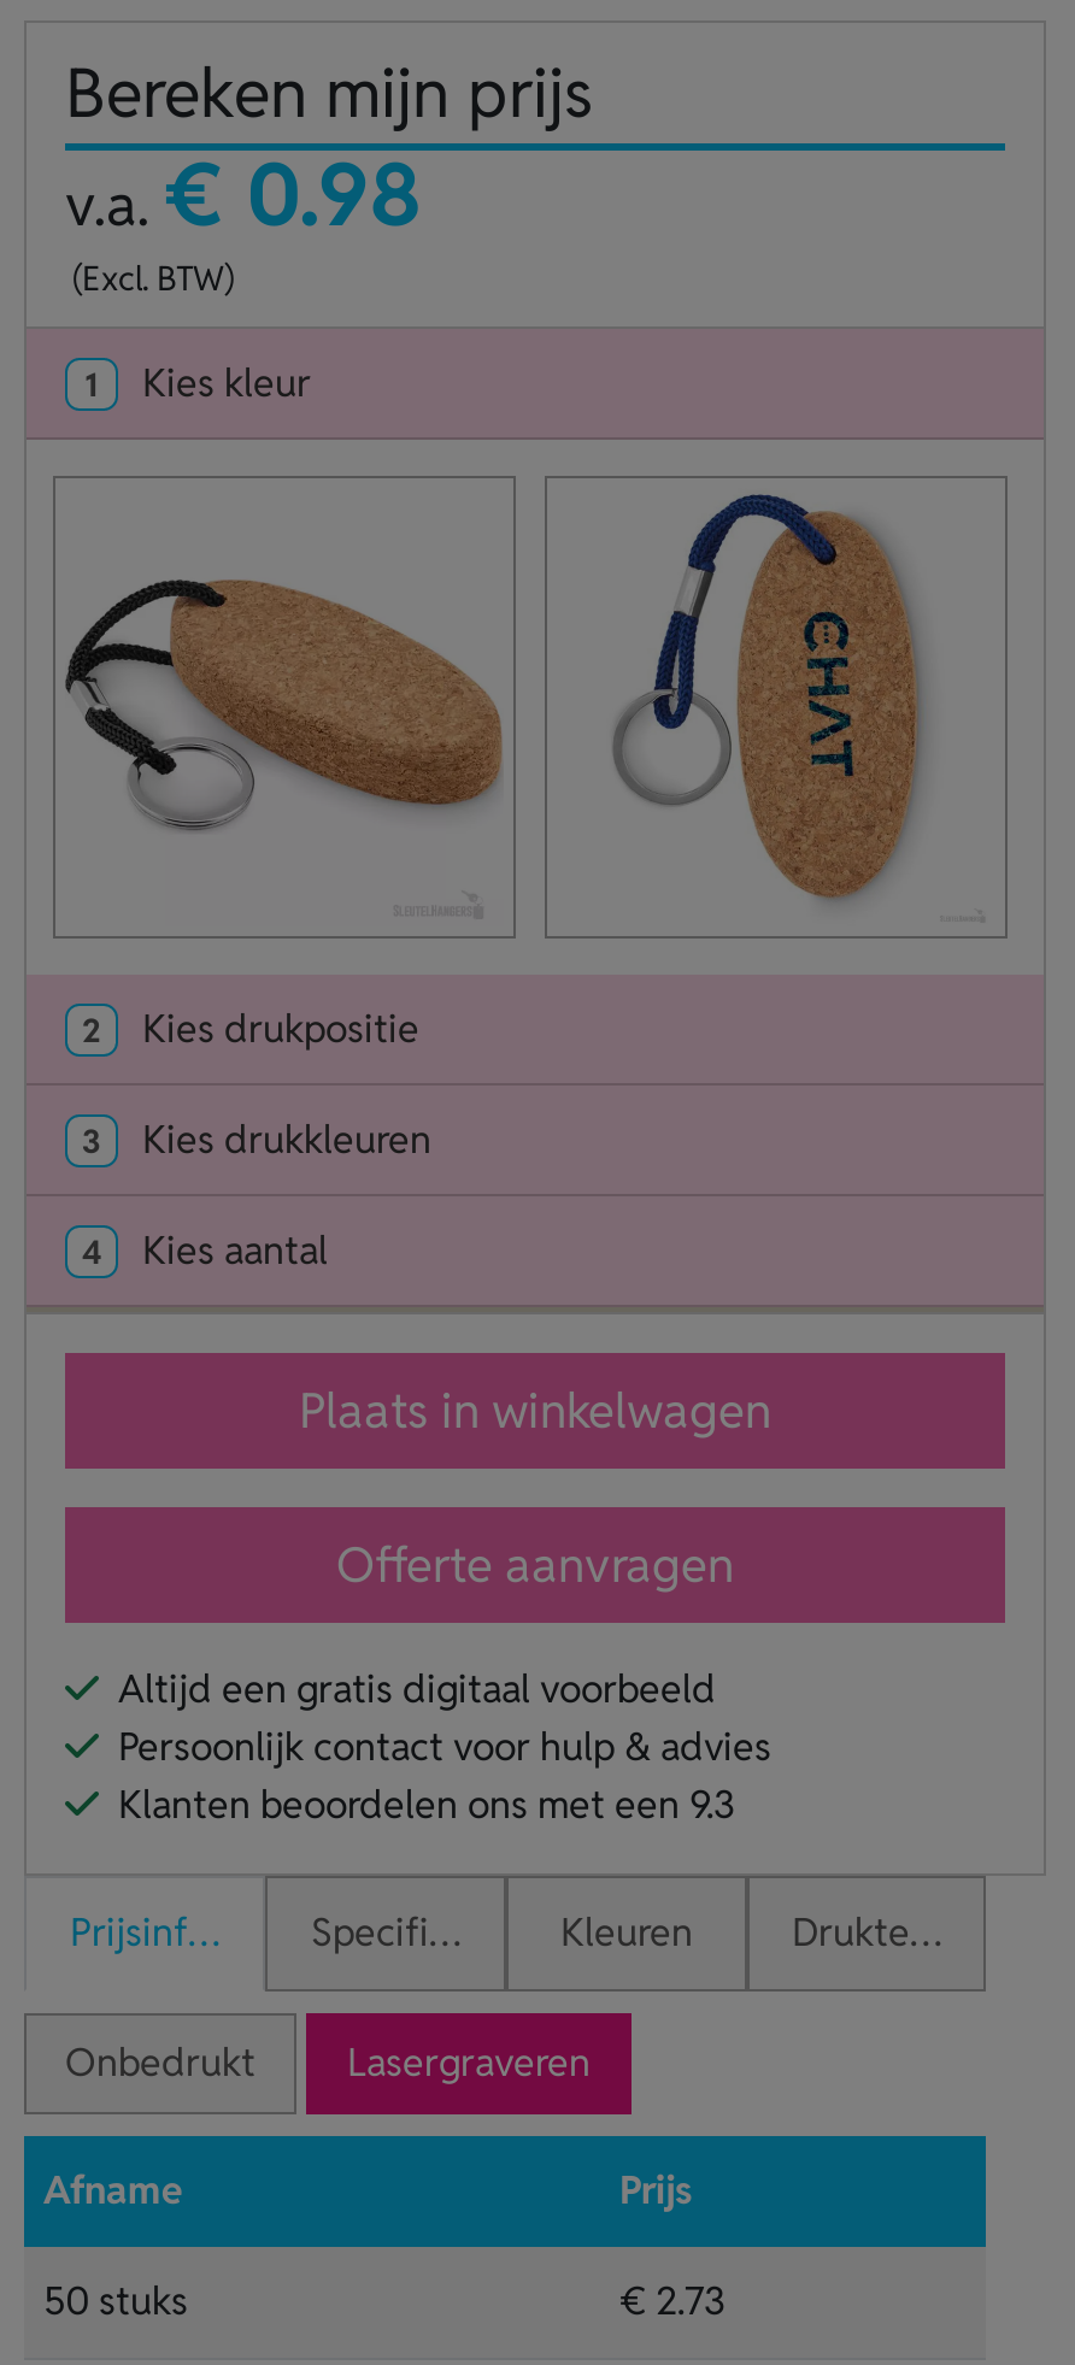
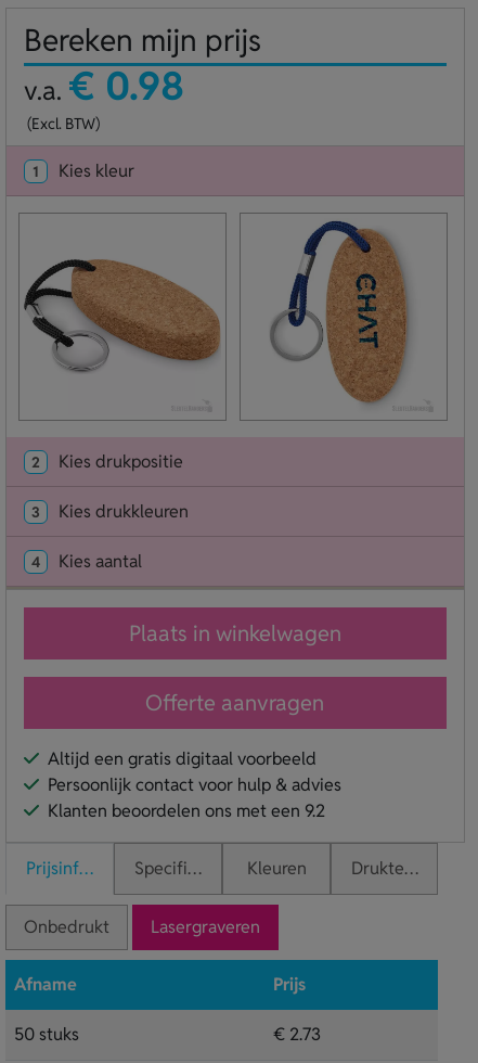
[118,1779,735,1830] Klanten beoordelen ons met een 9.3 -> [48,799,325,822] Klanten beoordelen ons met een 9.2

